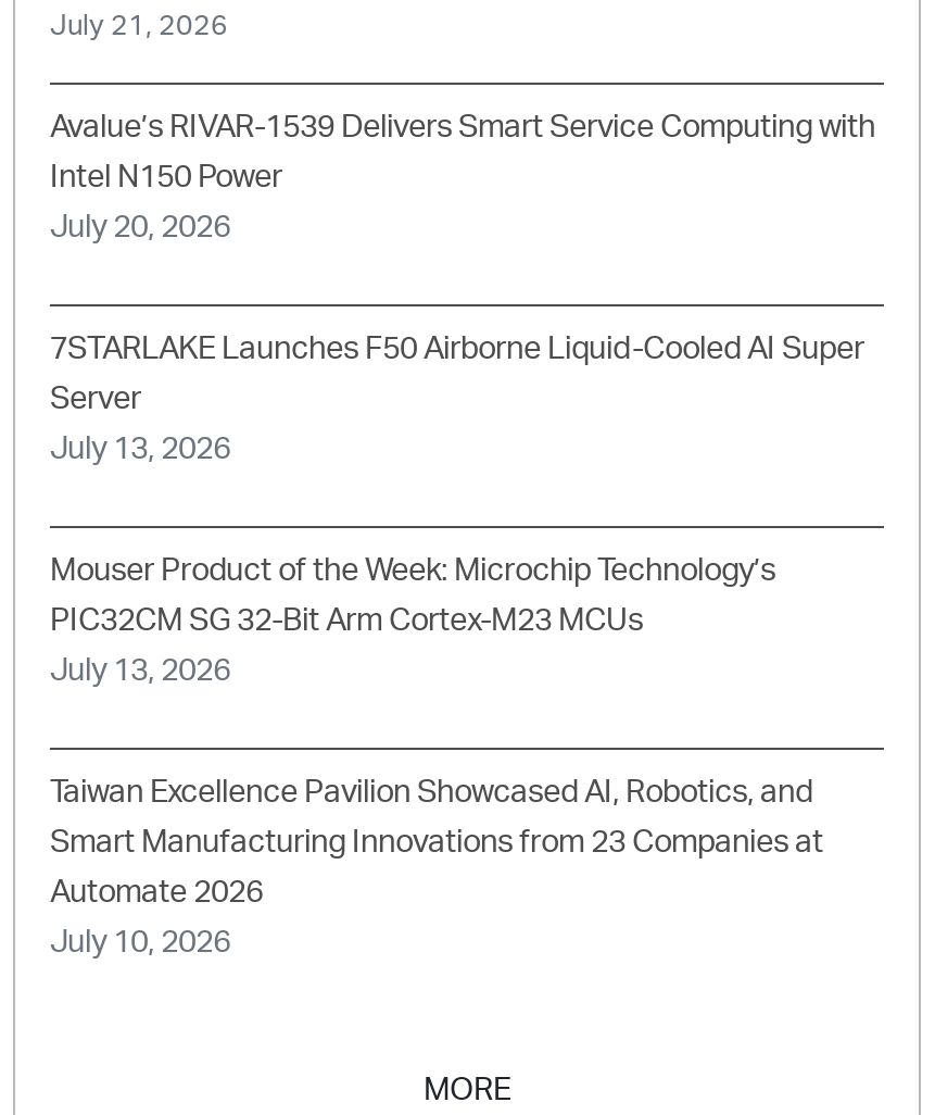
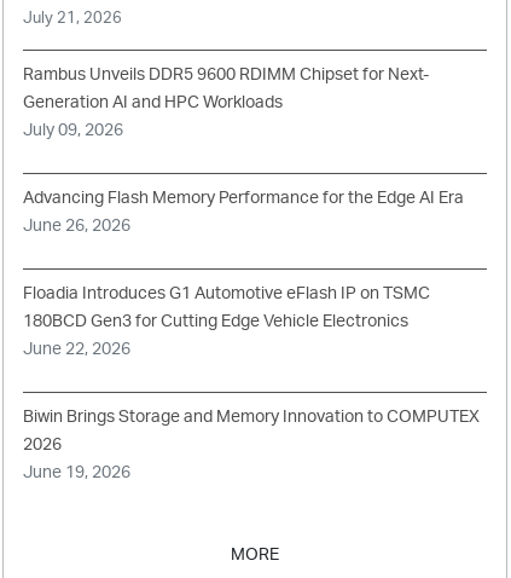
[50,110,875,242] Avalue’s RIVAR-1539 Delivers Smart Service Computing with | Intel N150 Power | July 20, 2026 -> [23,65,429,138] Rambus Unveils DDR5 9600 RDIMM Chipset for Next- | Generation AI and HPC Workloads | July 09, 2026
[50,331,864,464] 7STARLAKE Launches F50 Airborne Liquid-Cooled AI Super | Server | July 13, 2026 -> [23,188,464,234] Advancing Flash Memory Performance for the Edge AI Era | June 26, 2026
[50,553,775,686] Mouser Product of the Week: Microchip Technology’s | PIC32CM SG 32-Bit Arm Cortex-M23 MCUs | July 13, 2026 -> [23,284,430,357] Floadia Introduces G1 Automotive eFlash IP on TSMC | 180BCD Gen3 for Cutting Edge Vehicle Electronics | June 22, 2026
[50,775,823,957] Taiwan Excellence Pavilion Showcased AI, Robotics, and | Smart Manufacturing Innovations from 23 Companies at | Automate 2026 | July 10, 2026 -> [23,407,480,481] Biwin Brings Storage and Memory Innovation to COMPUTEX | 2026 | June 19, 2026

